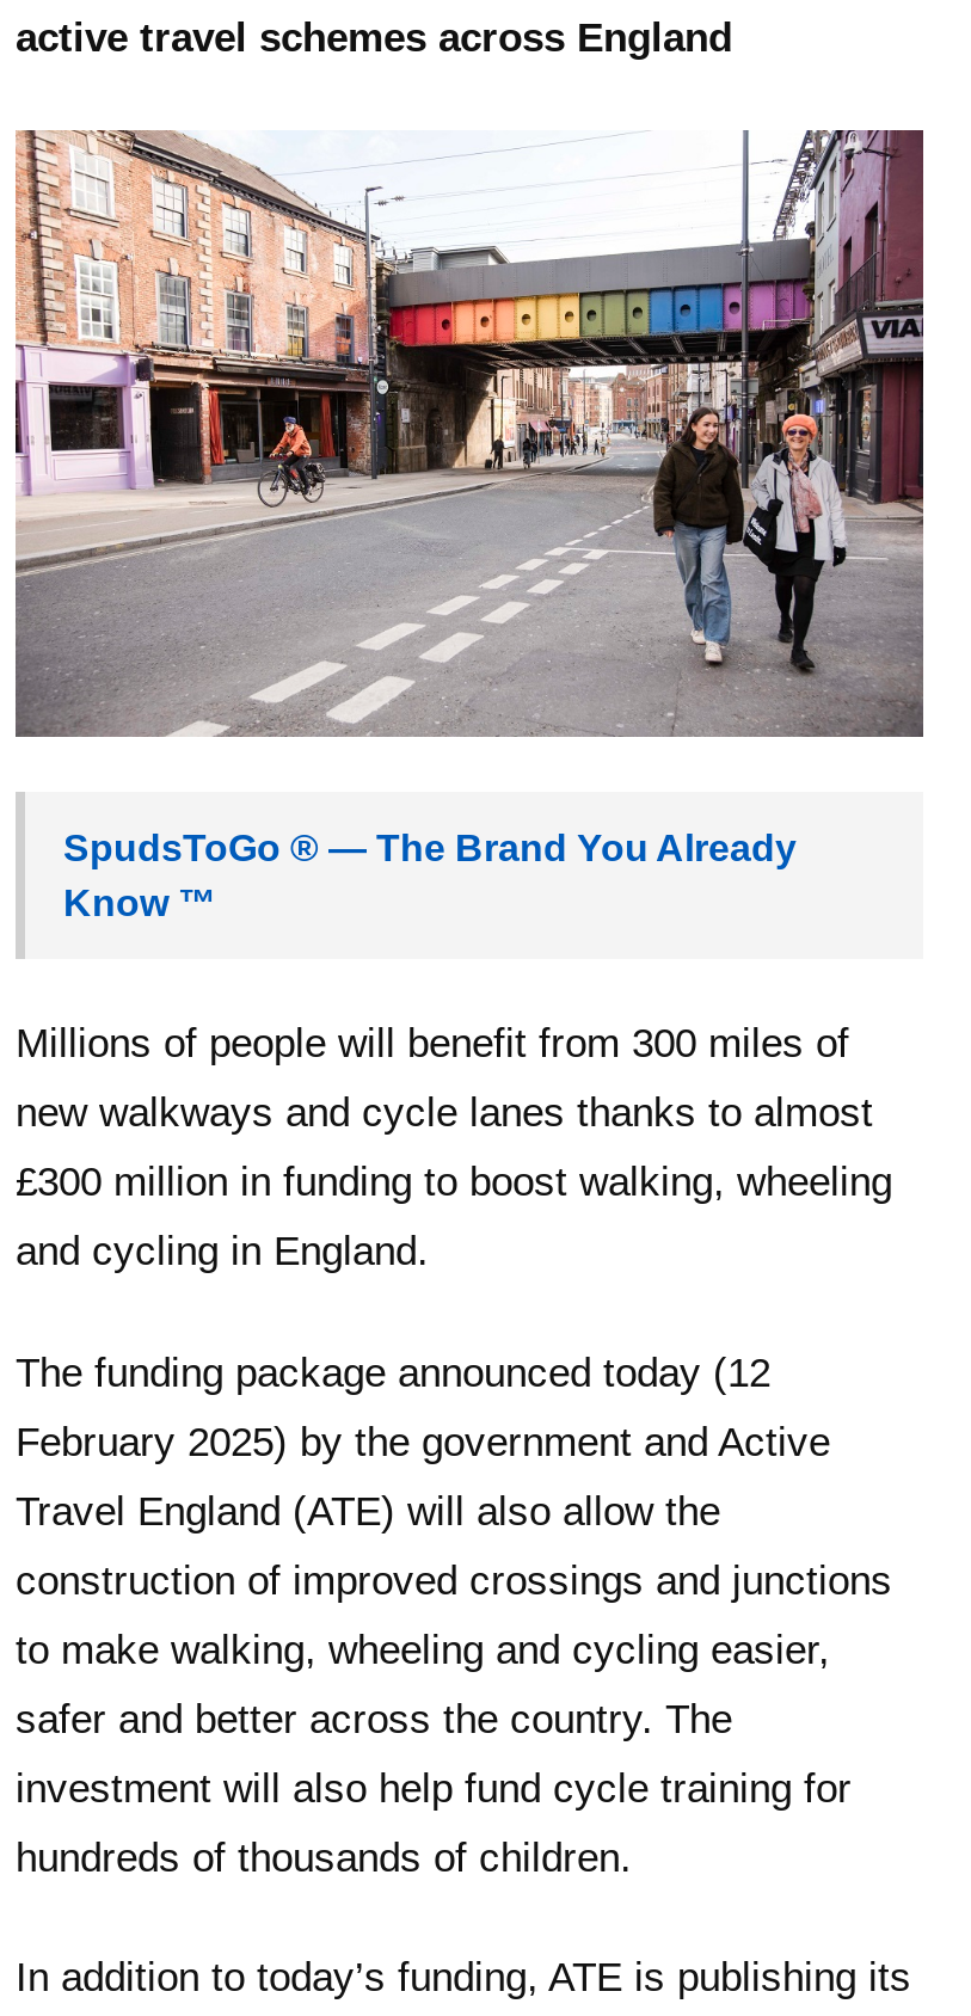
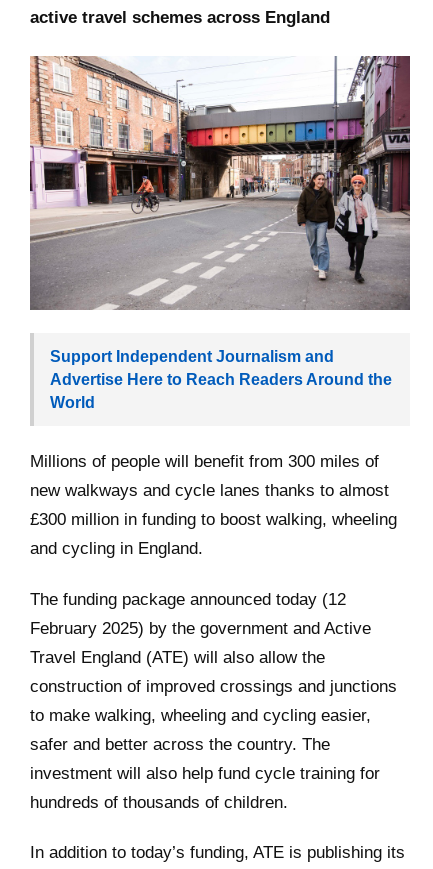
[63,828,797,924] SpudsToGo ® — The Brand You Already | Know ™ -> [50,348,392,411] Support Independent Journalism and | Advertise Here to Reach Readers Around the | World

